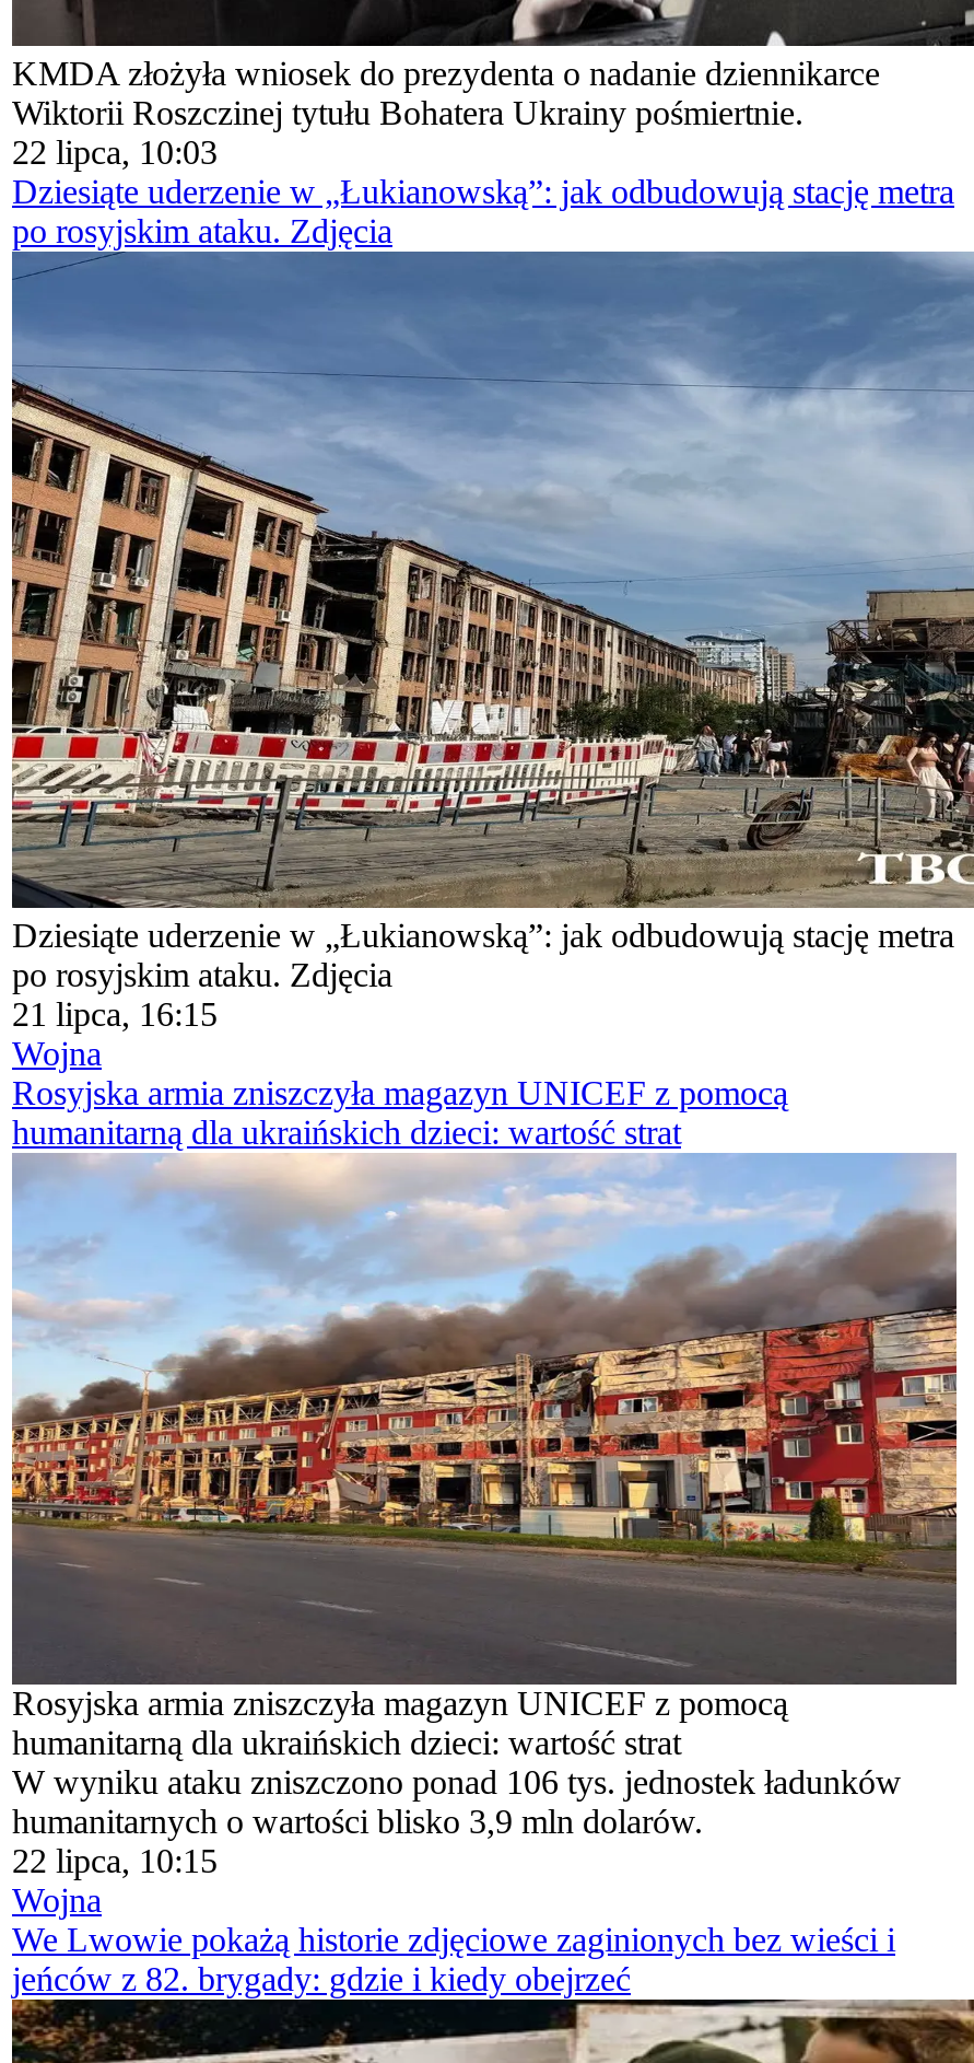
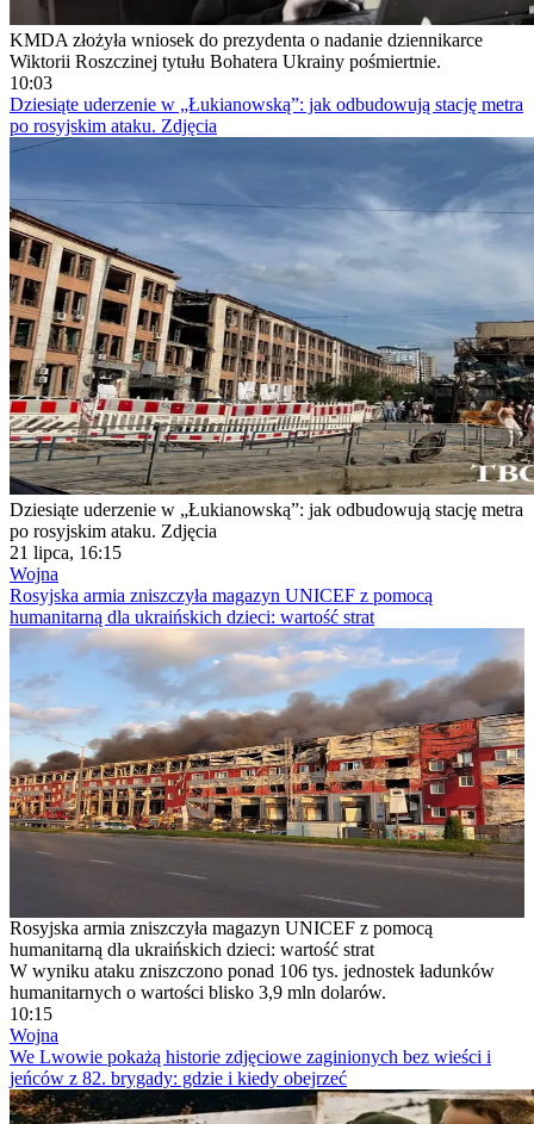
[12,133,218,170] 22 lipca, 10:03 -> [10,73,52,93] 10:03
[12,1842,218,1879] 22 lipca, 10:15 -> [10,1003,52,1024] 10:15

